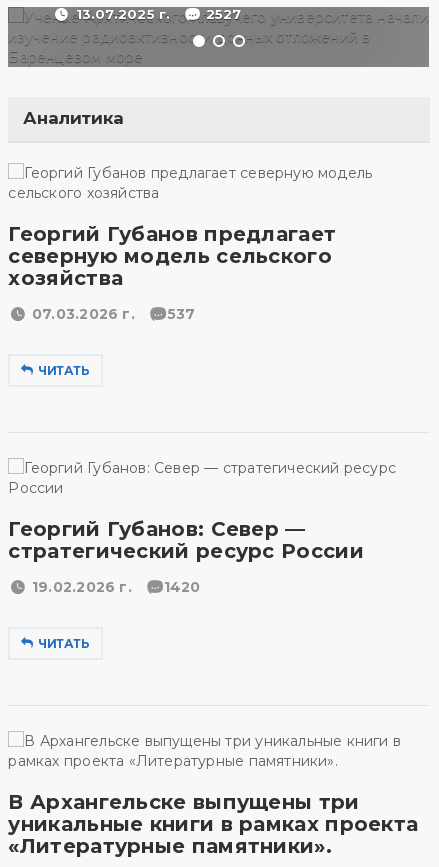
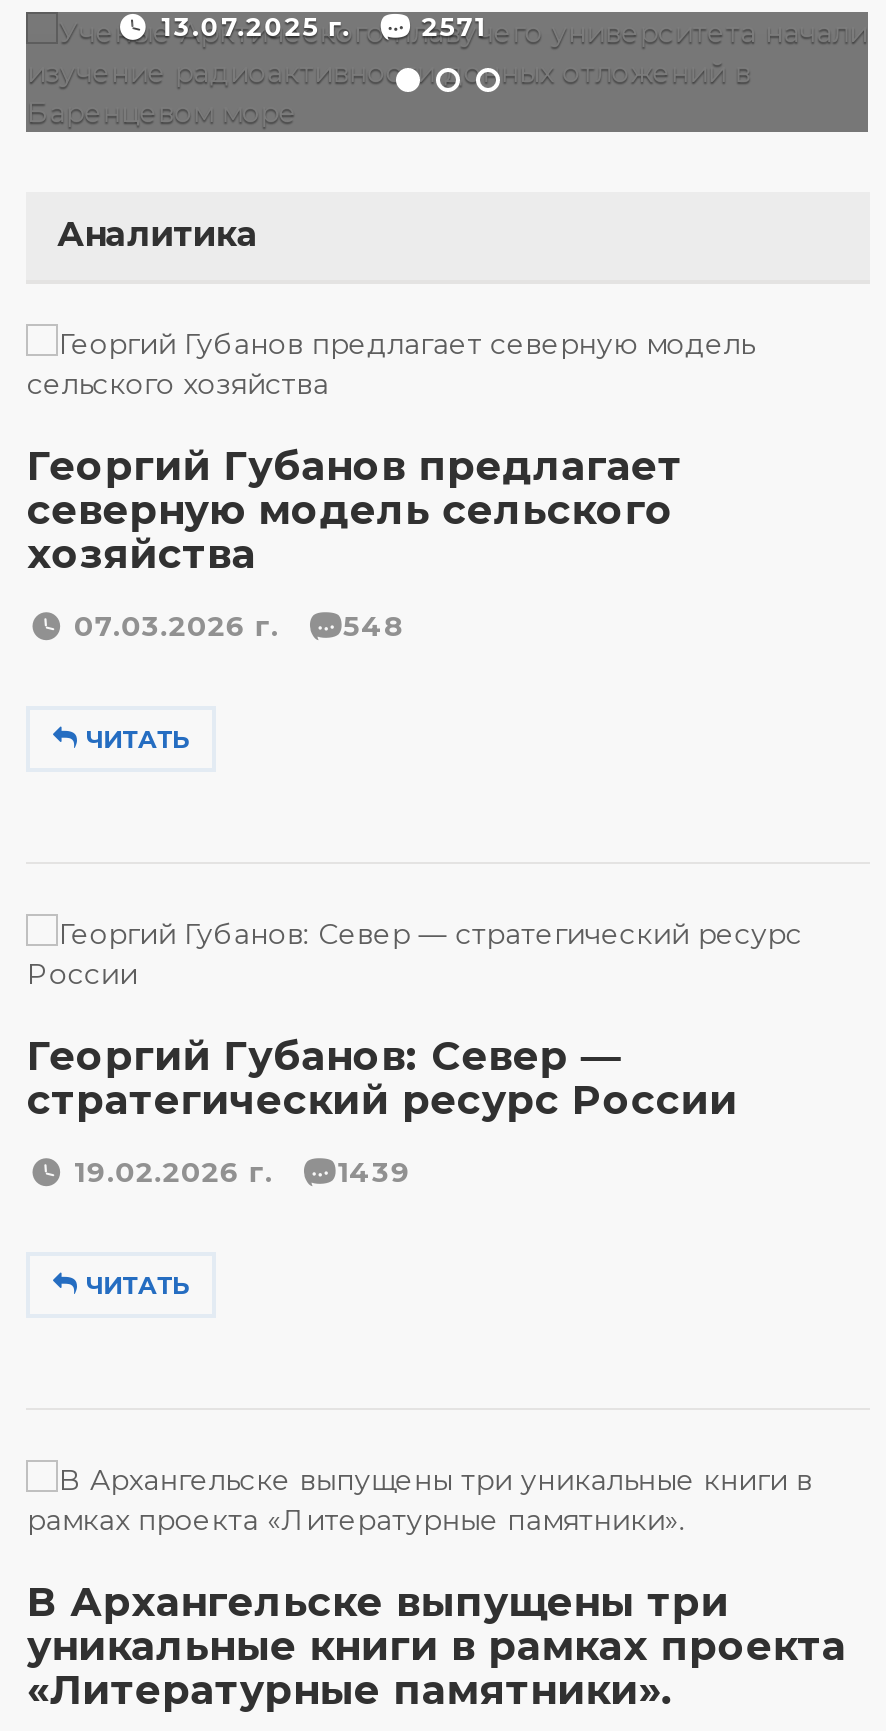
[206,6,242,22] 2527 -> [422,10,487,42] 2571
[32,305,195,323] 07.03.2026 г. 537 -> [74,608,404,644] 07.03.2026 г. 548
[32,578,200,596] 19.02.2026 г. 1420 -> [74,1154,411,1190] 19.02.2026 г. 1439

